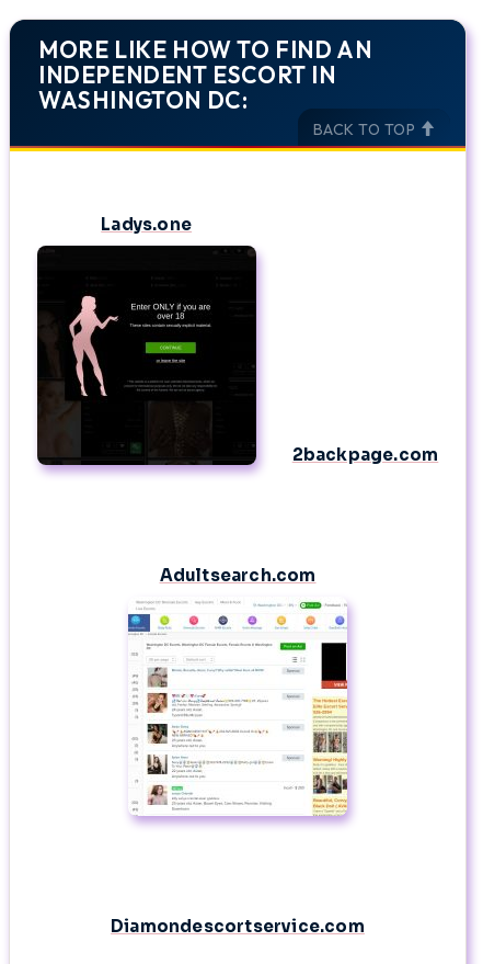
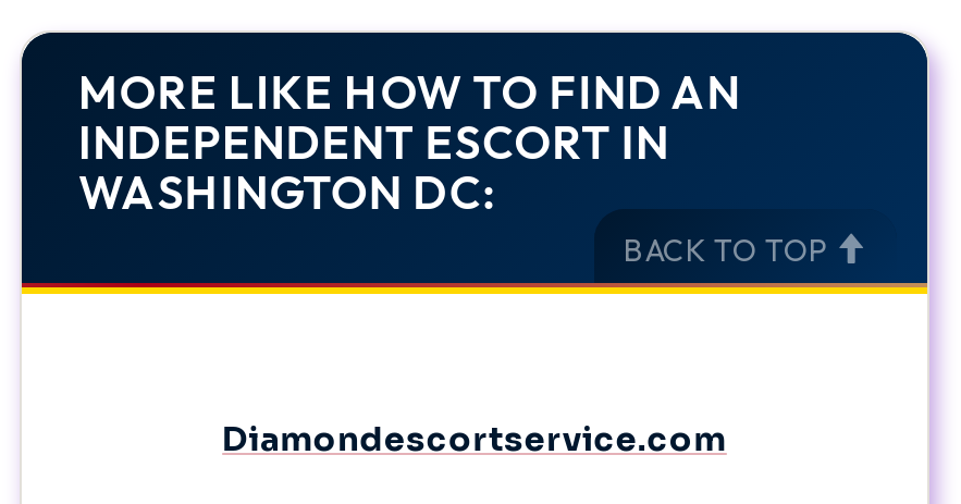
[101,214,192,235] Ladys.one -> none
[36,245,438,474] [image] | 2backpage.com -> none
[159,565,316,586] Adultsearch.com -> none
[127,601,353,825] [image] -> none

